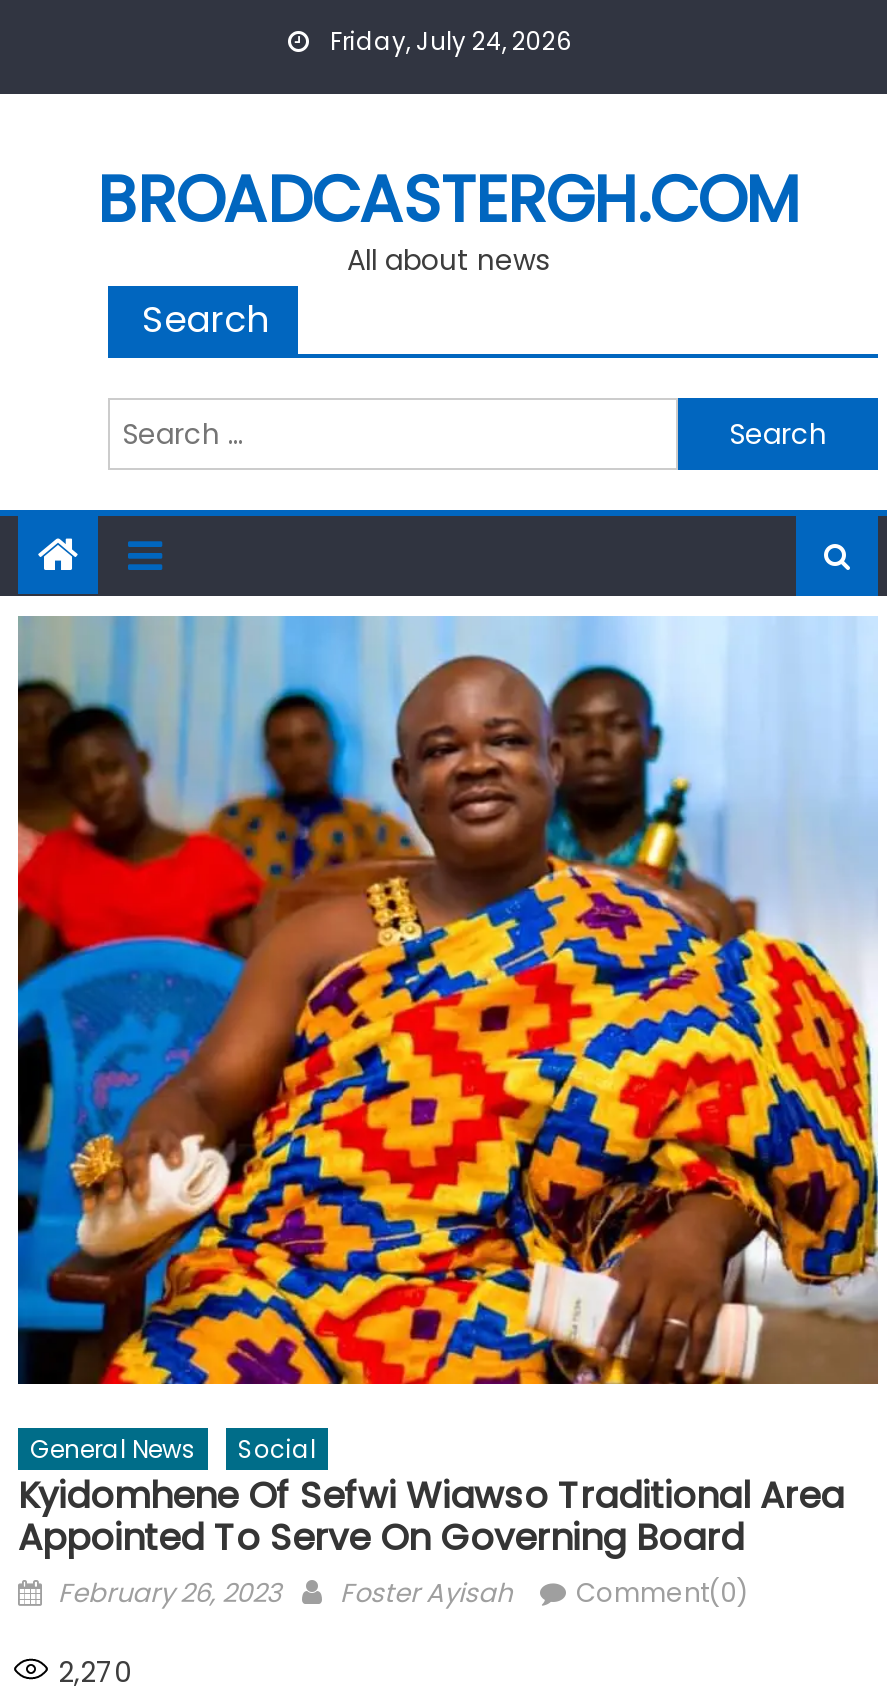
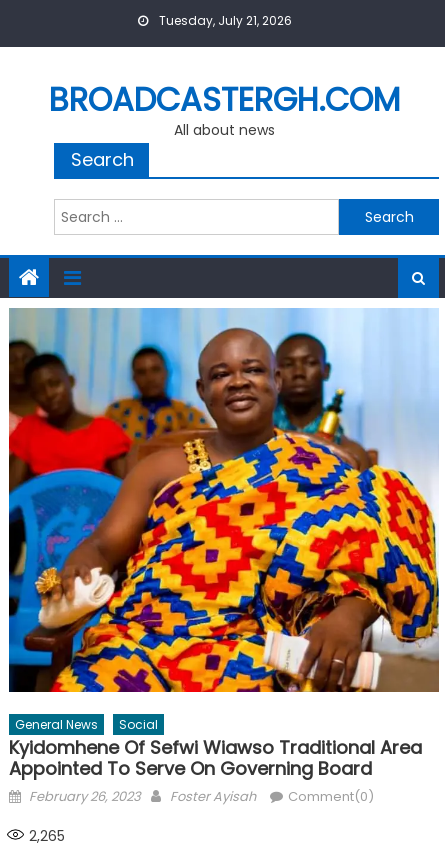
[324,24,572,58] Friday, July 24, 2026 -> [156,12,292,29] Tuesday, July 21, 2026
[58,1651,132,1691] 2,270 -> [29,825,65,845] 2,265

